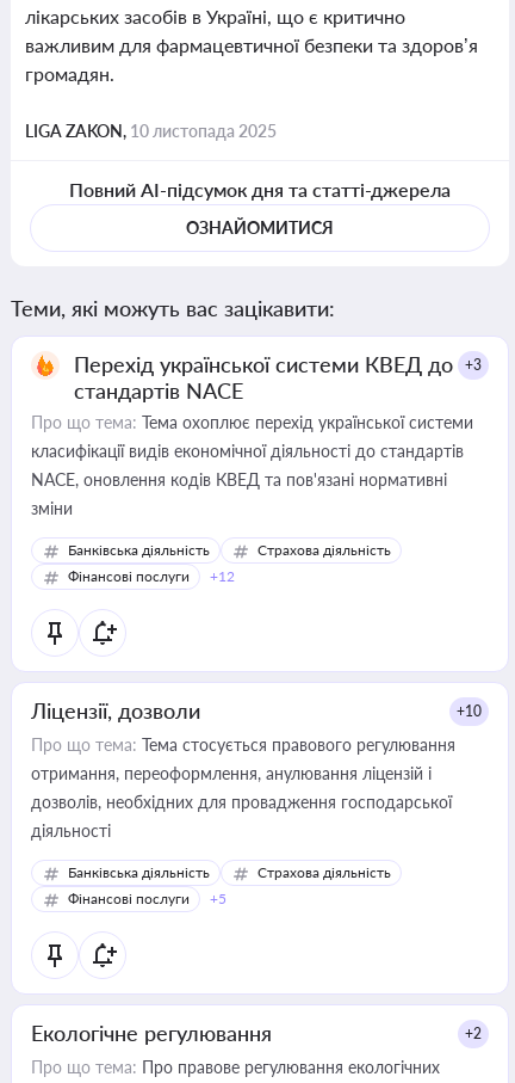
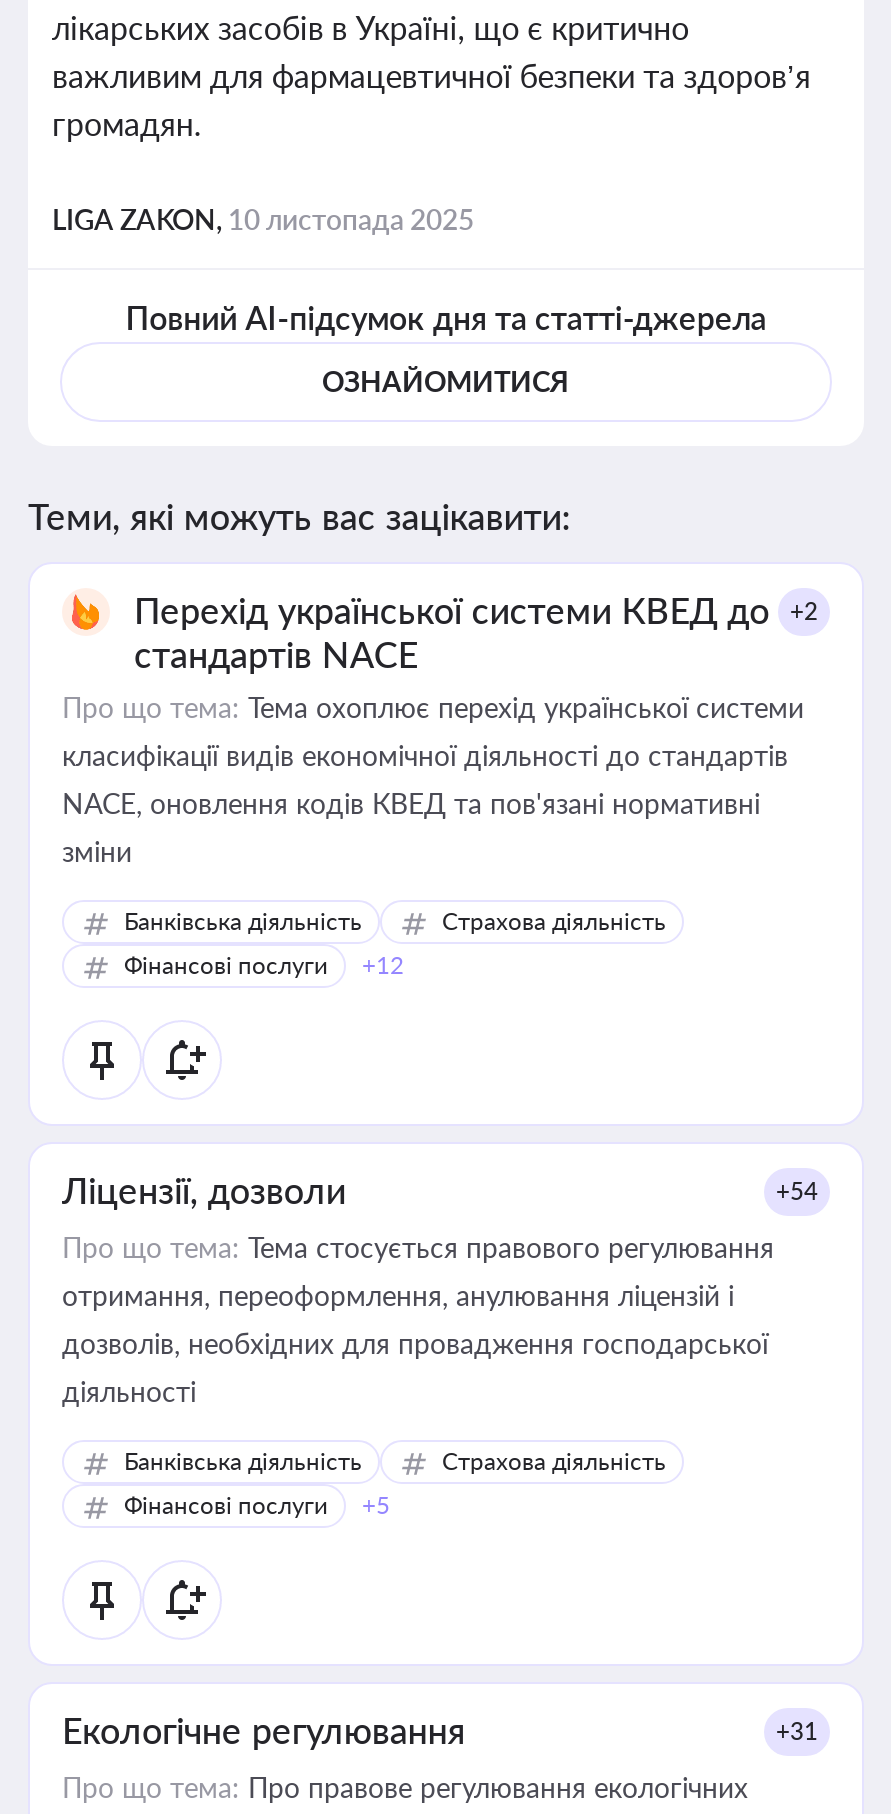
[74,351,482,377] Перехід української системи КВЕД до +3 -> [134,588,818,632] Перехід української системи КВЕД до +2
[457,702,482,720] +10 -> [776,1176,818,1206] +54
[465,1024,482,1042] +2 -> [776,1716,818,1746] +31

